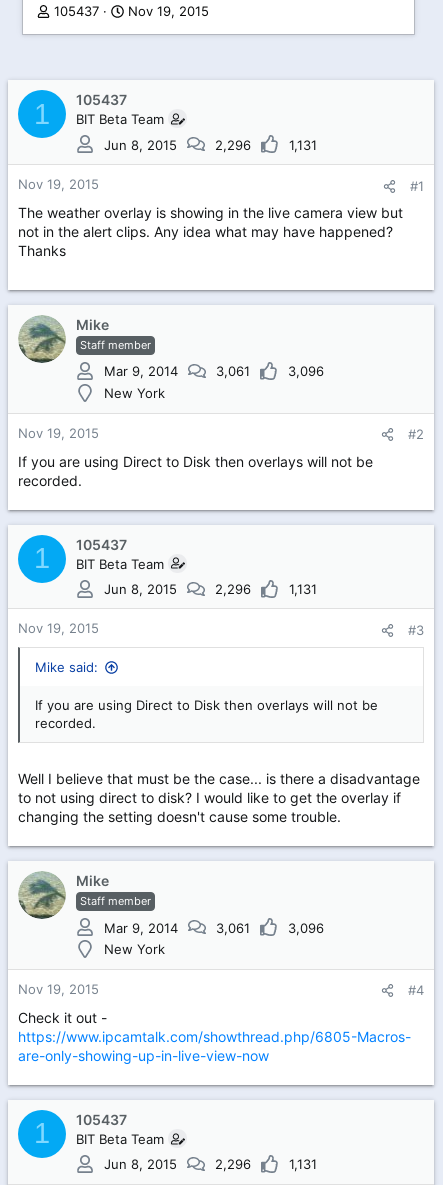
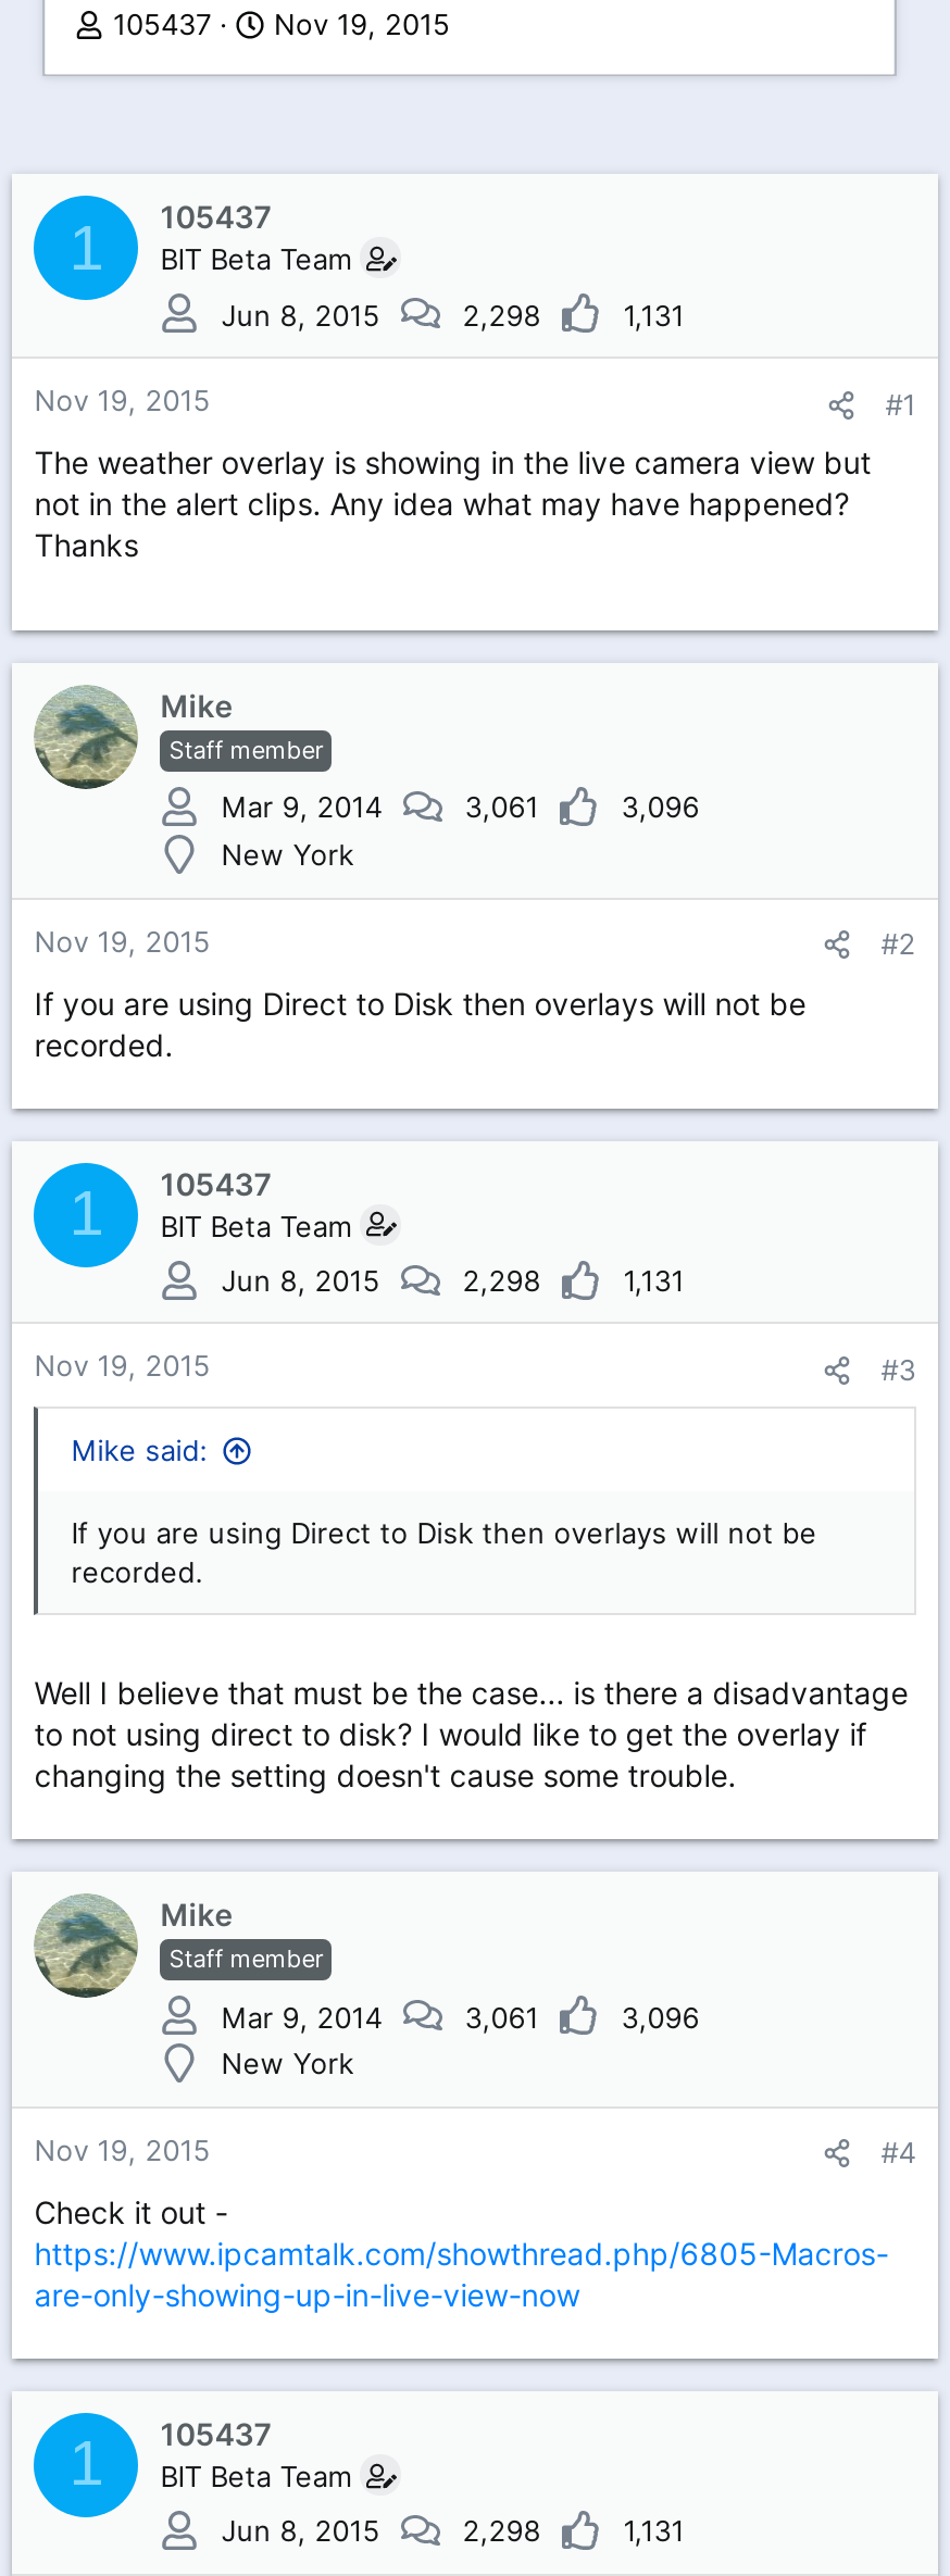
[215,137,251,153] 2,296 -> [462,297,541,332] 2,298
[215,581,251,597] 2,296 -> [462,1263,541,1298] 2,298
[215,1156,251,1172] 2,296 -> [462,2513,541,2548] 2,298

